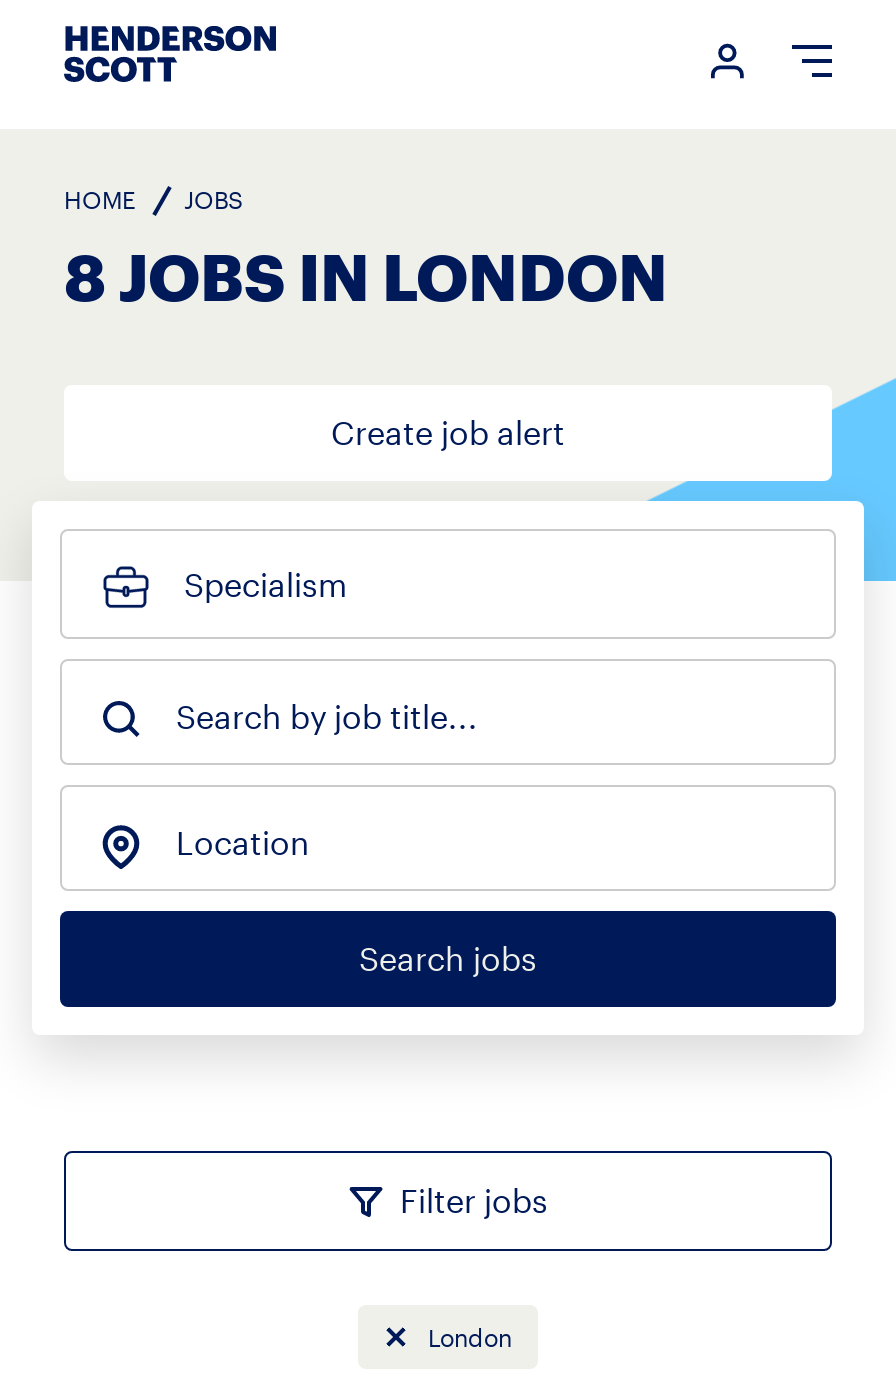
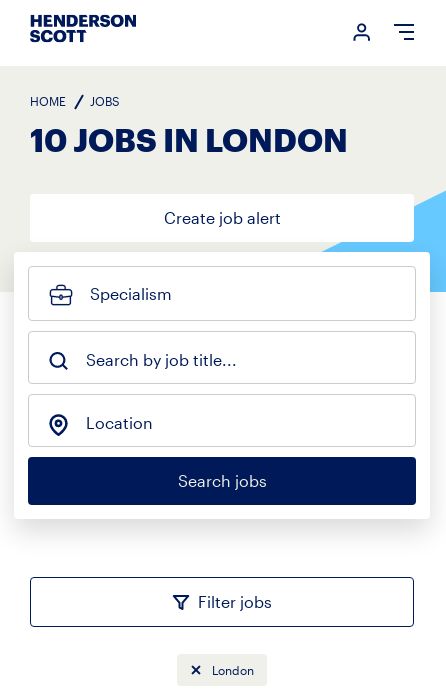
[64,239,668,313] 8 JOBS IN LONDON -> [30,121,348,158] 10 JOBS IN LONDON

